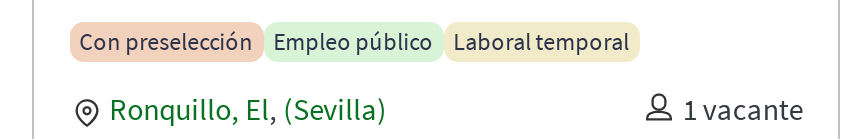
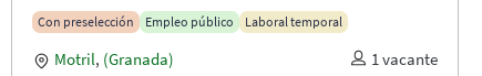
[109,91,387,129] Ronquillo, El, (Sevilla) -> [54,48,174,69] Motril, (Granada)

